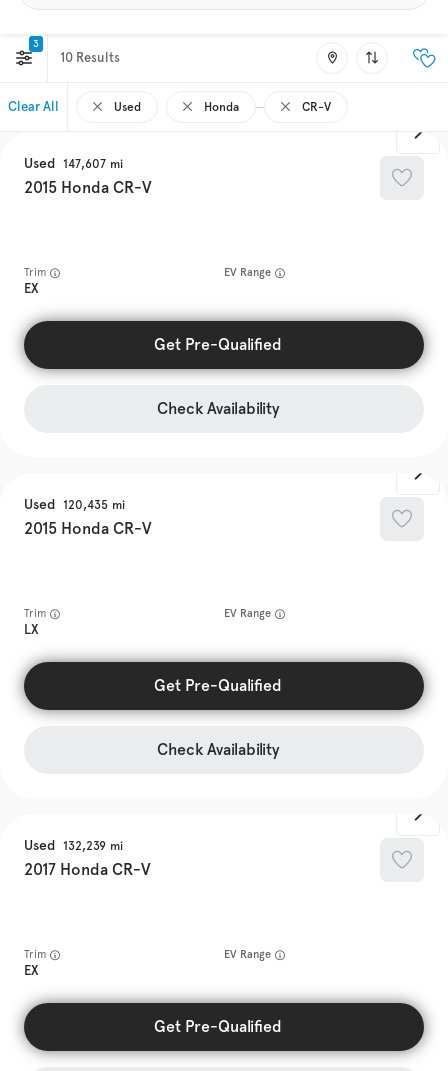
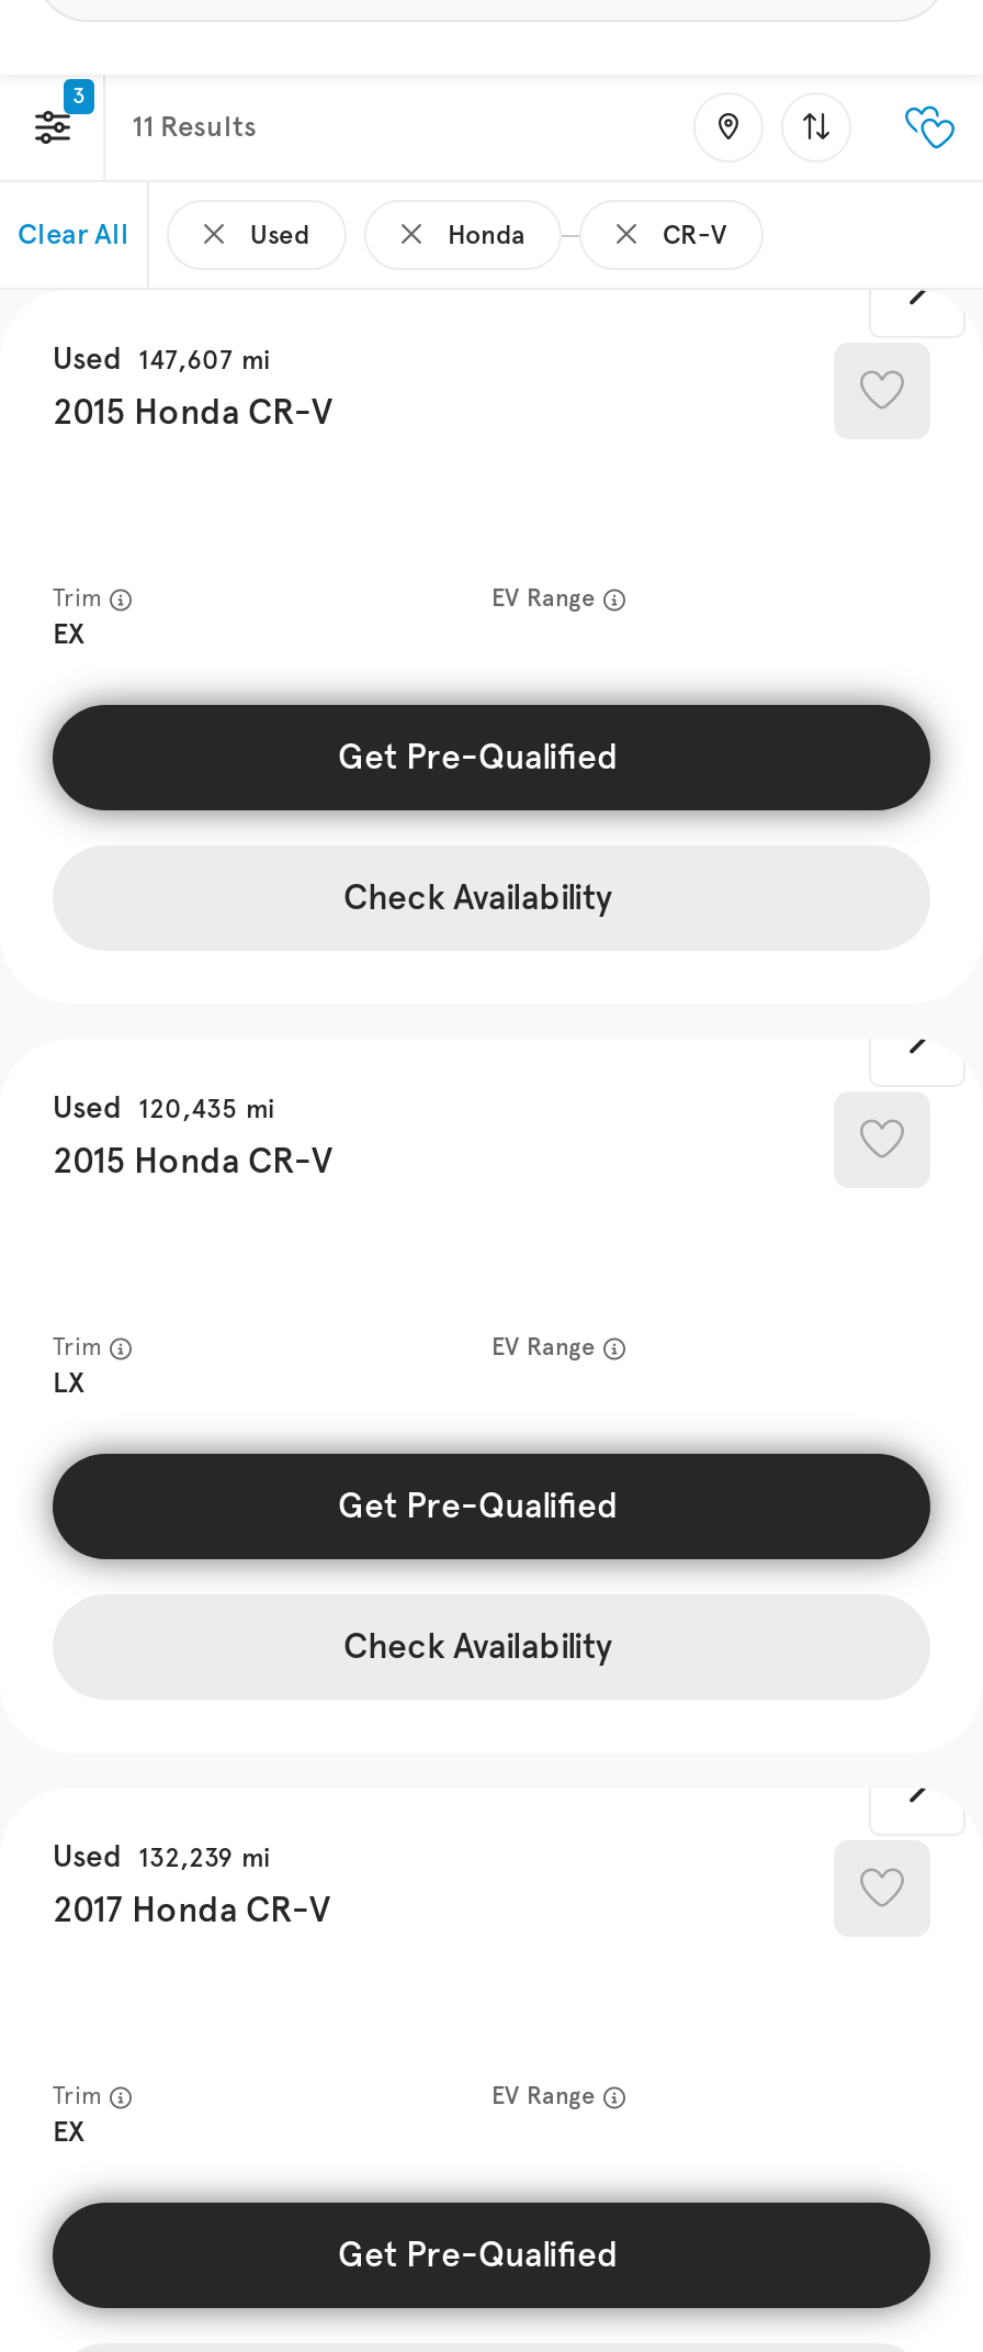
[60,50,73,65] 10 -> [132,110,154,143] 11

